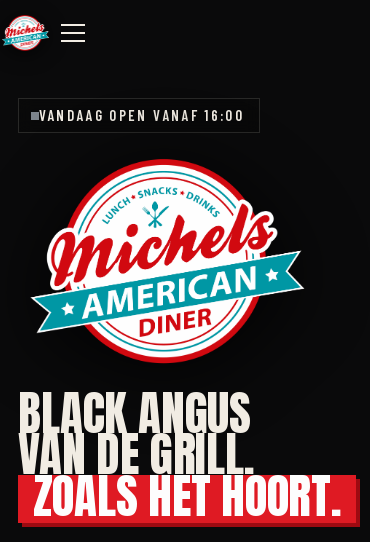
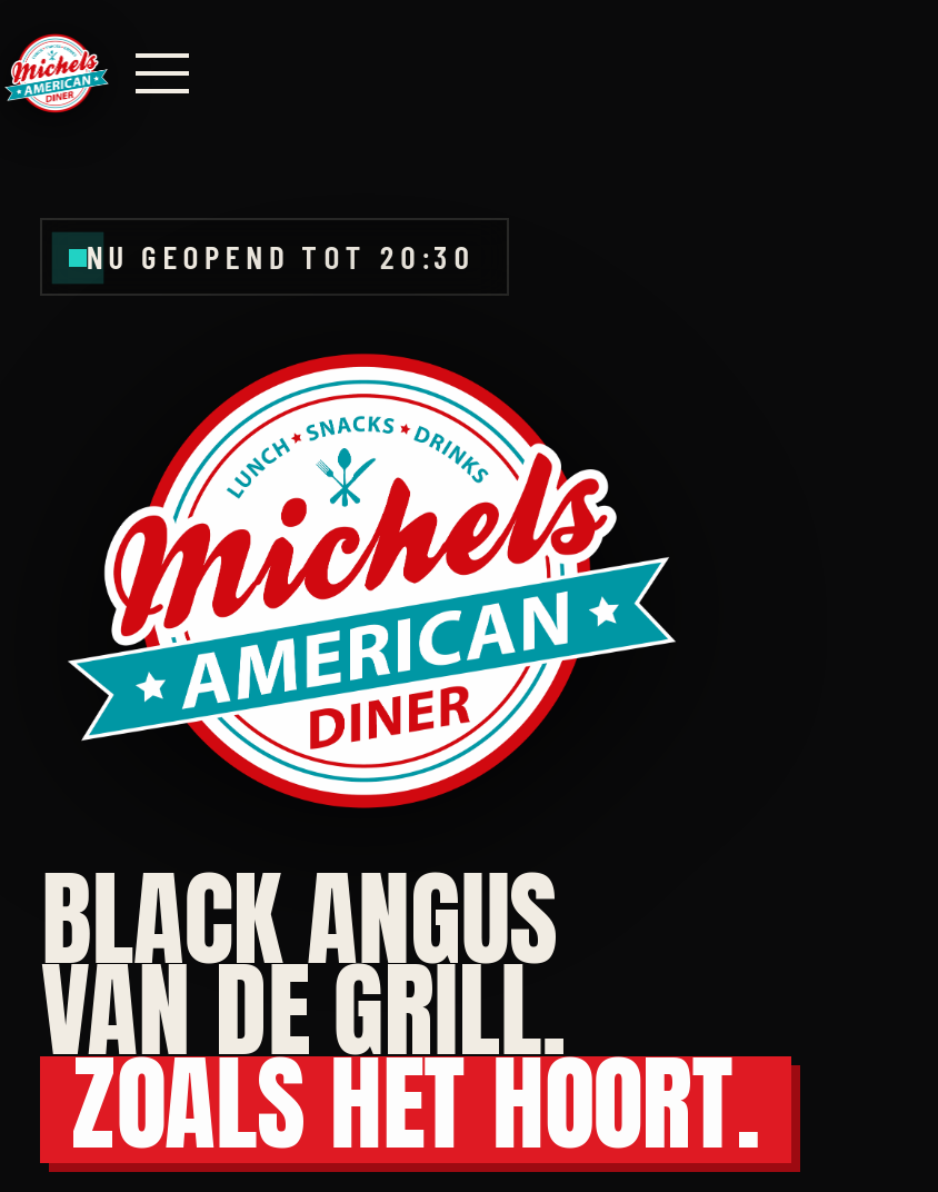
[39,106,244,124] VANDAAG OPEN VANAF 16:00 -> [86,236,475,276] NU GEOPEND TOT 20:30

